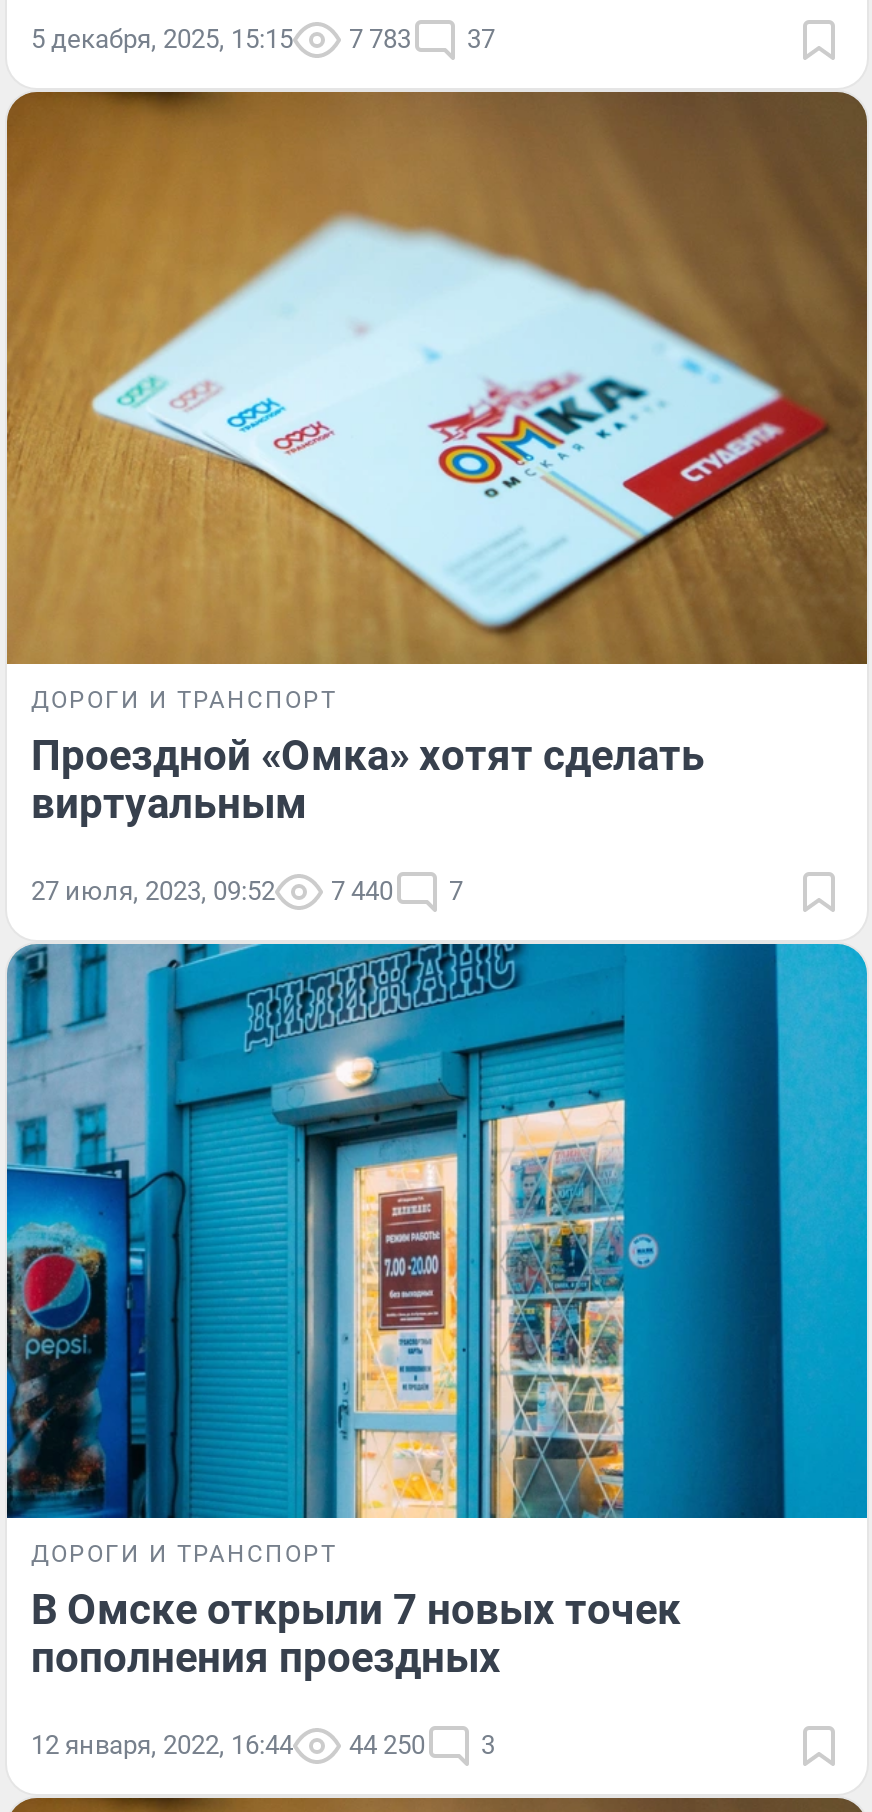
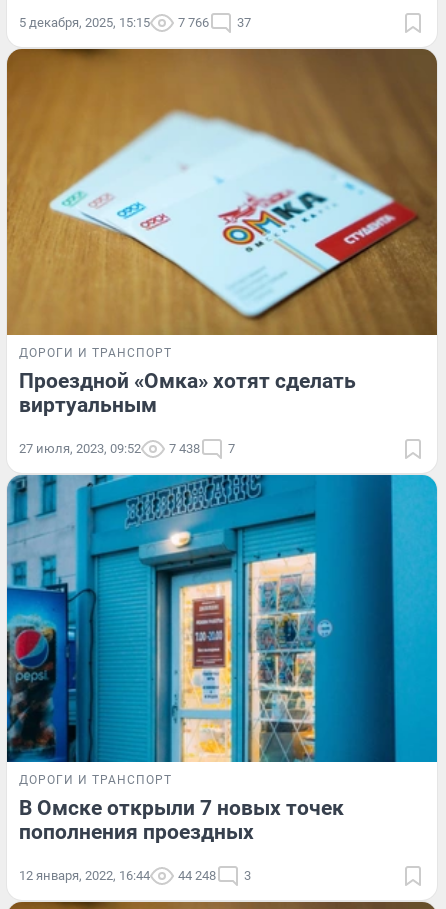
[31,23,495,53] 5 декабря, 2025, 15:15 7 783 37 -> [19,15,251,30] 5 декабря, 2025, 15:15 7 766 37
[31,877,463,907] 27 июля, 2023, 09:52 7 440 7 -> [19,441,235,456] 27 июля, 2023, 09:52 7 438 7
[31,1730,495,1760] 12 января, 2022, 16:44 44 250 3 -> [19,868,251,883] 12 января, 2022, 16:44 44 248 3

